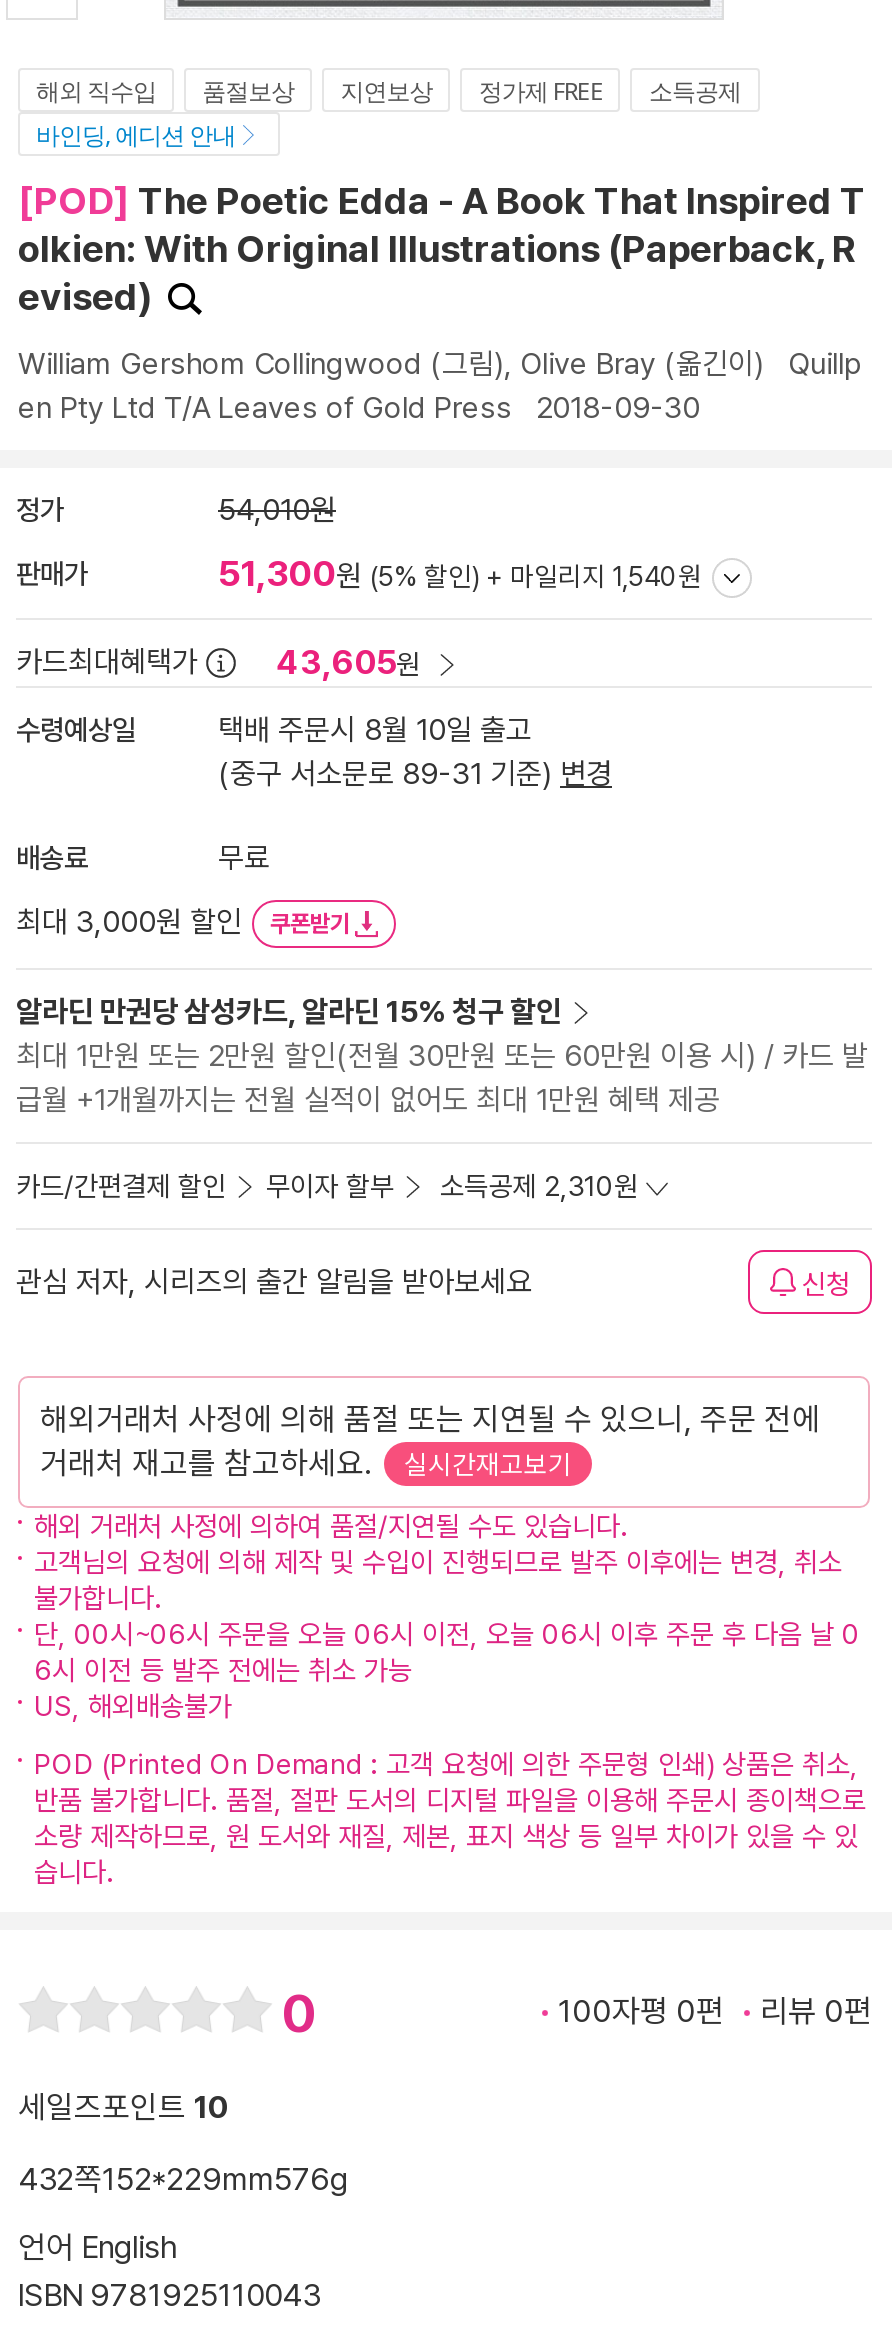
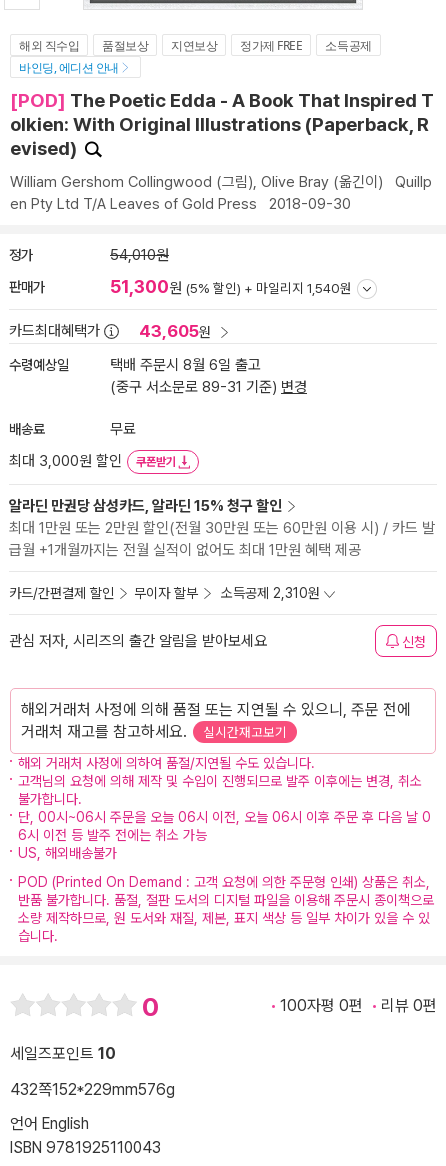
[218,712,532,748] 택배 주문시 8월 10일 출고 -> [110,356,261,374] 택배 주문시 8월 6일 출고

